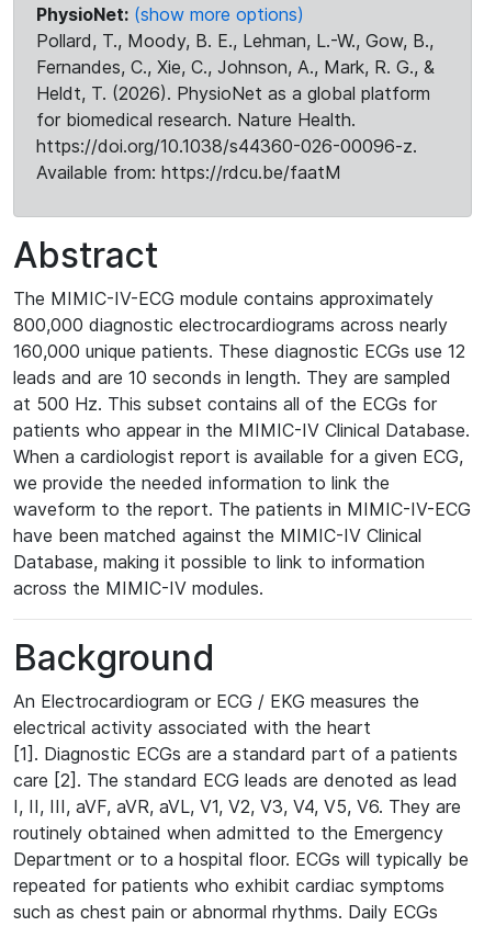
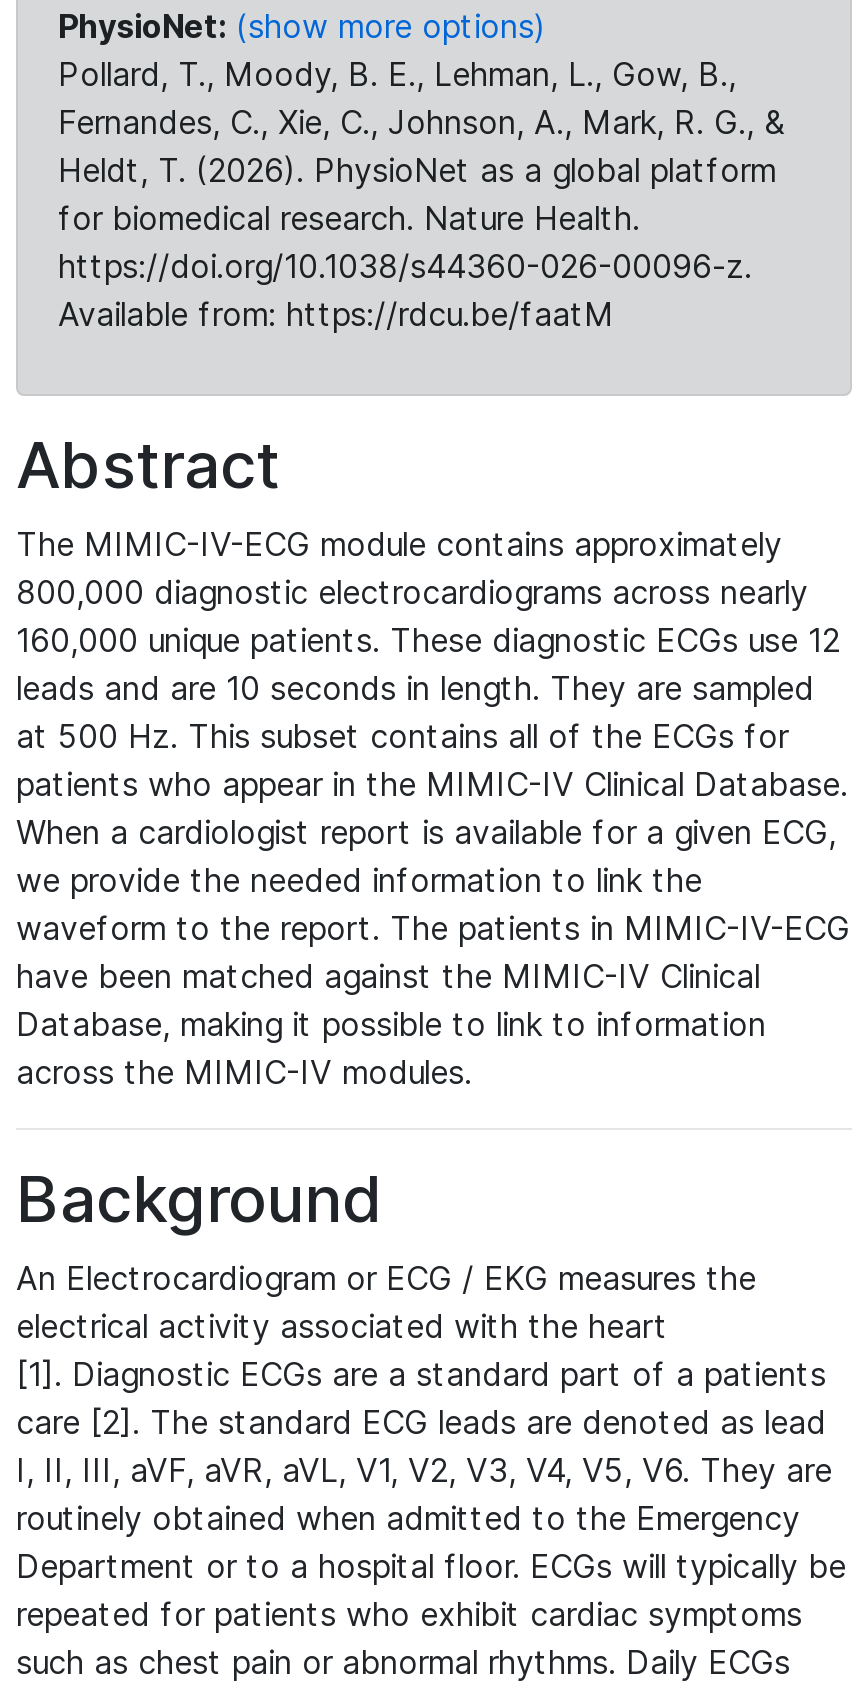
[36,30,434,52] Pollard, T., Moody, B. E., Lehman, L.-W., Gow, B., -> [58,54,736,94] Pollard, T., Moody, B. E., Lehman, L., Gow, B.,

